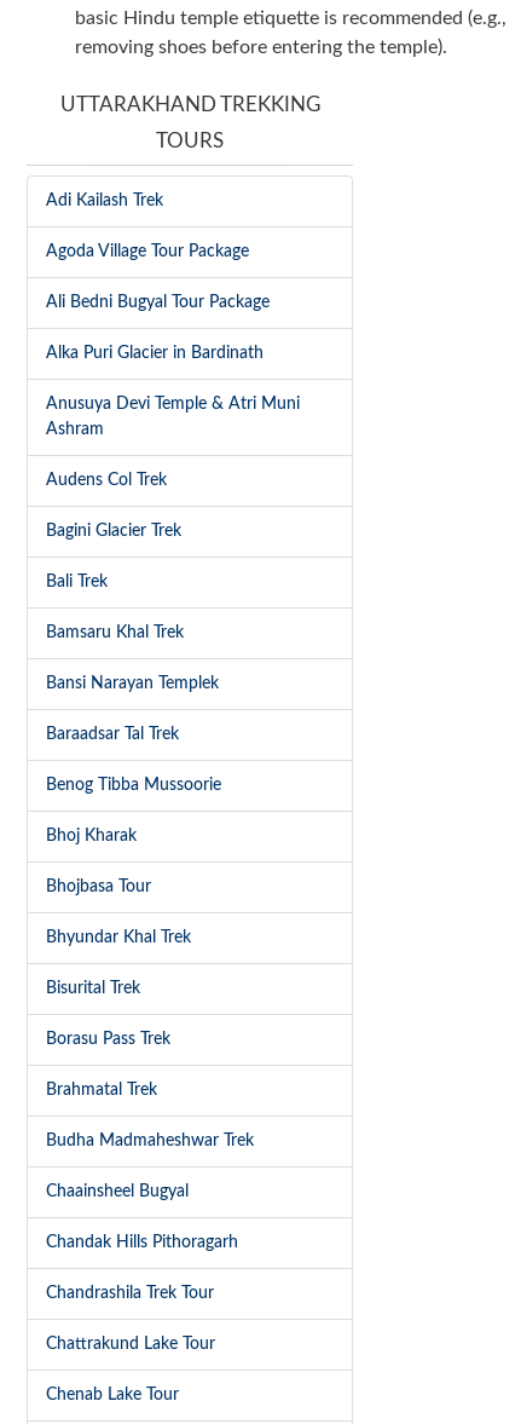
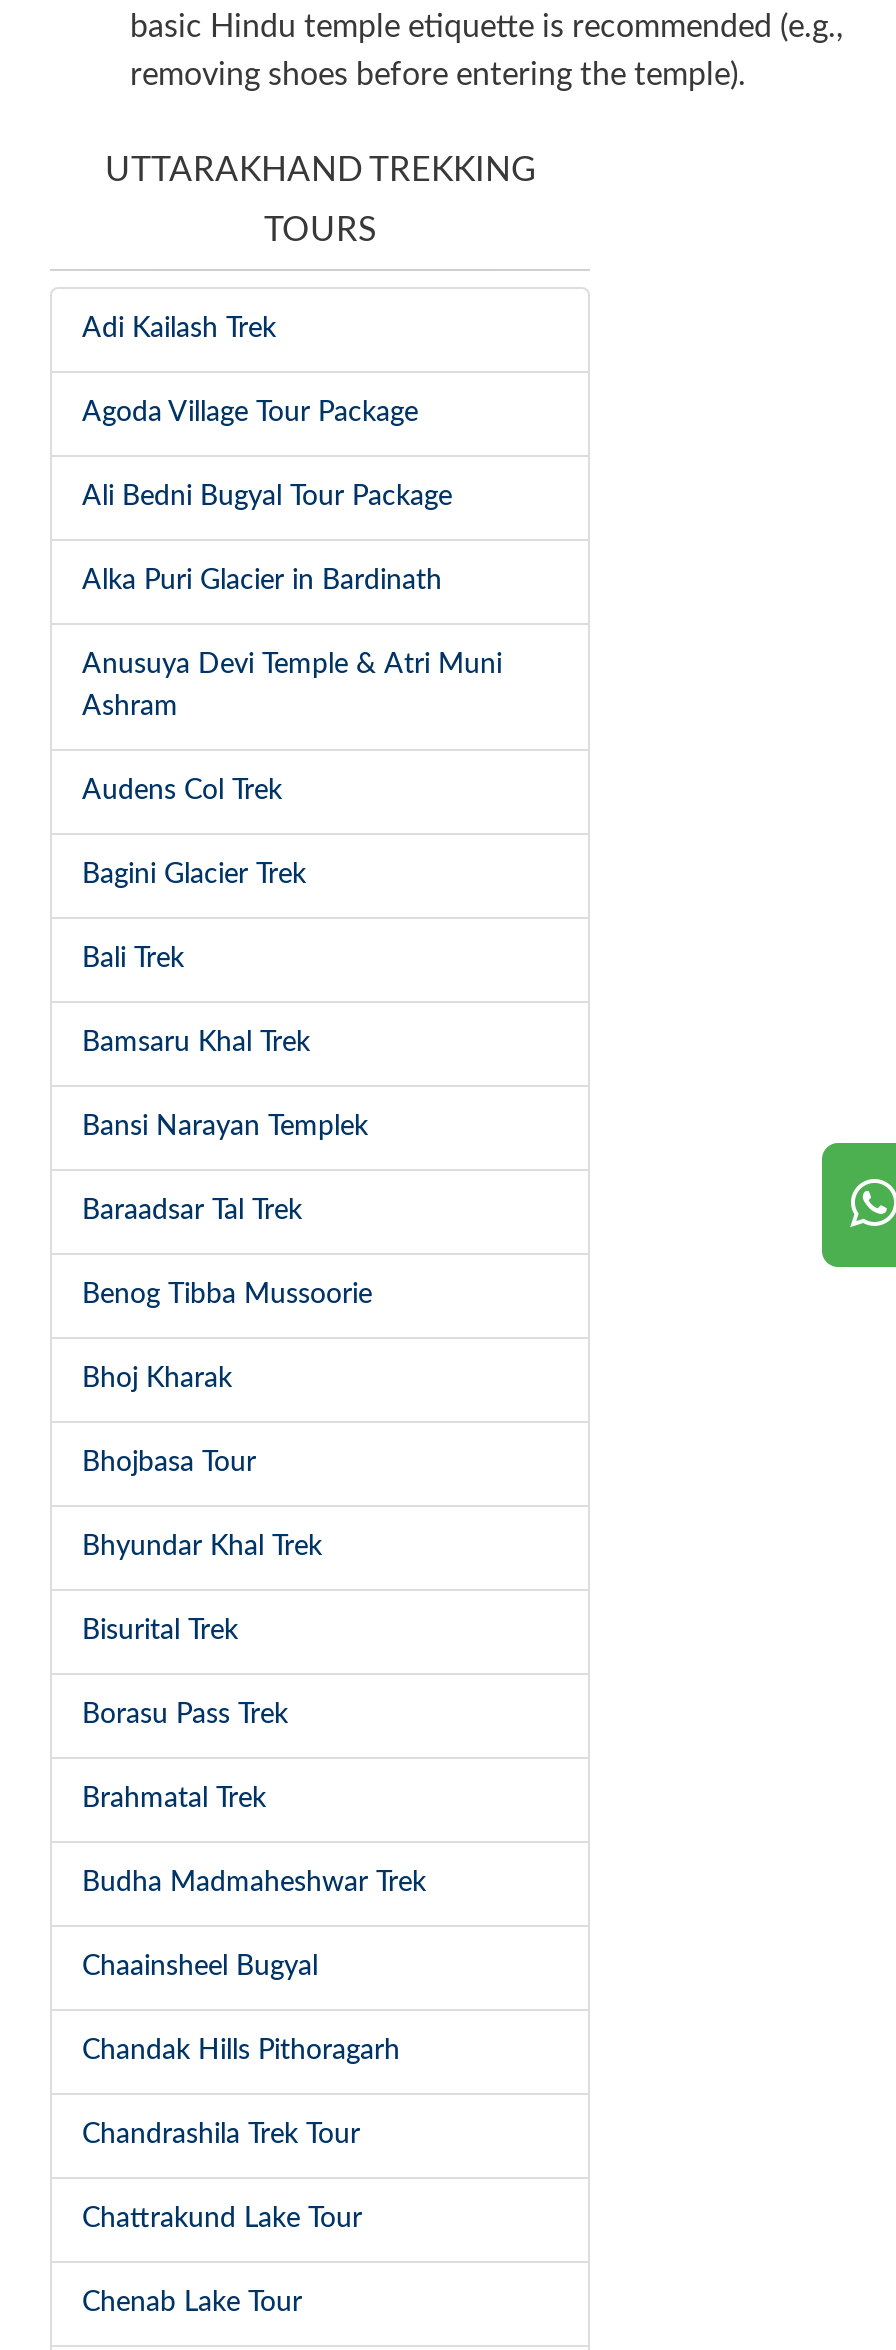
none -> [820,1141,890,1269] [image]

